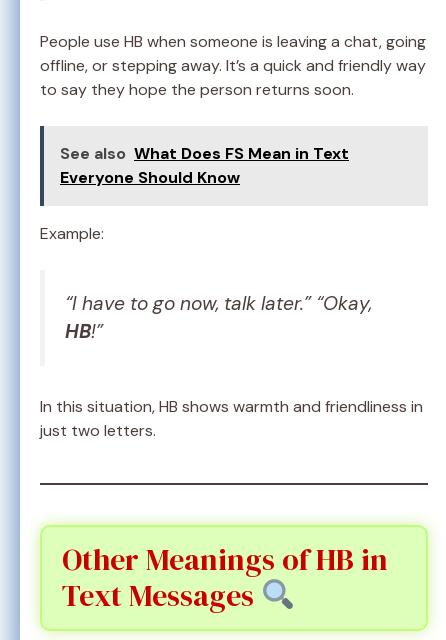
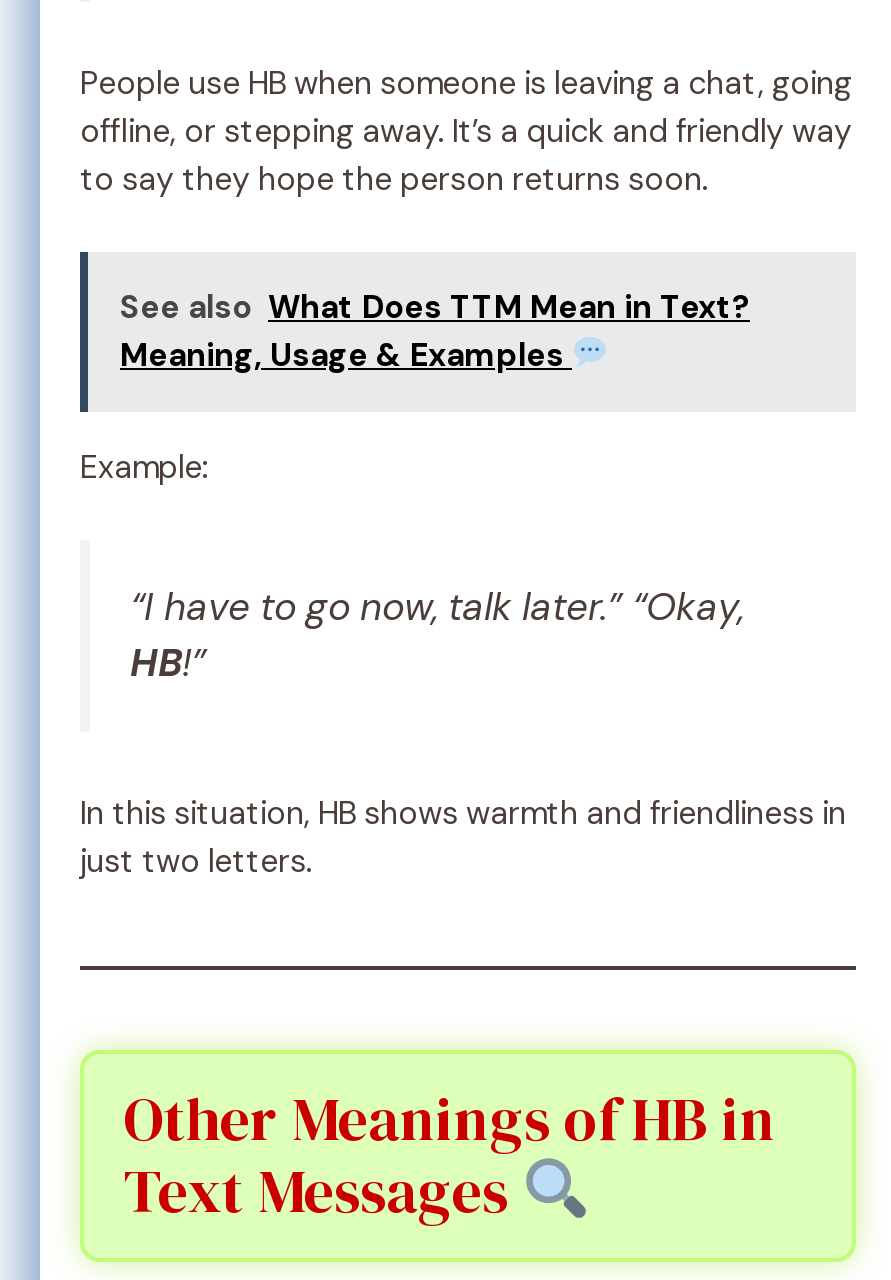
[60,143,349,188] See also What Does FS Mean in Text | Everyone Should Know -> [120,286,750,376] See also What Does TTM Mean in Text? | Meaning, Usage & Examples

